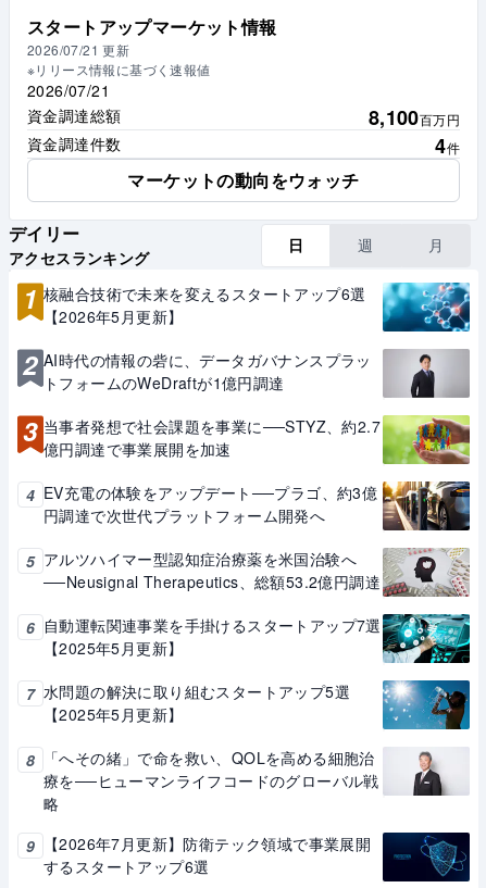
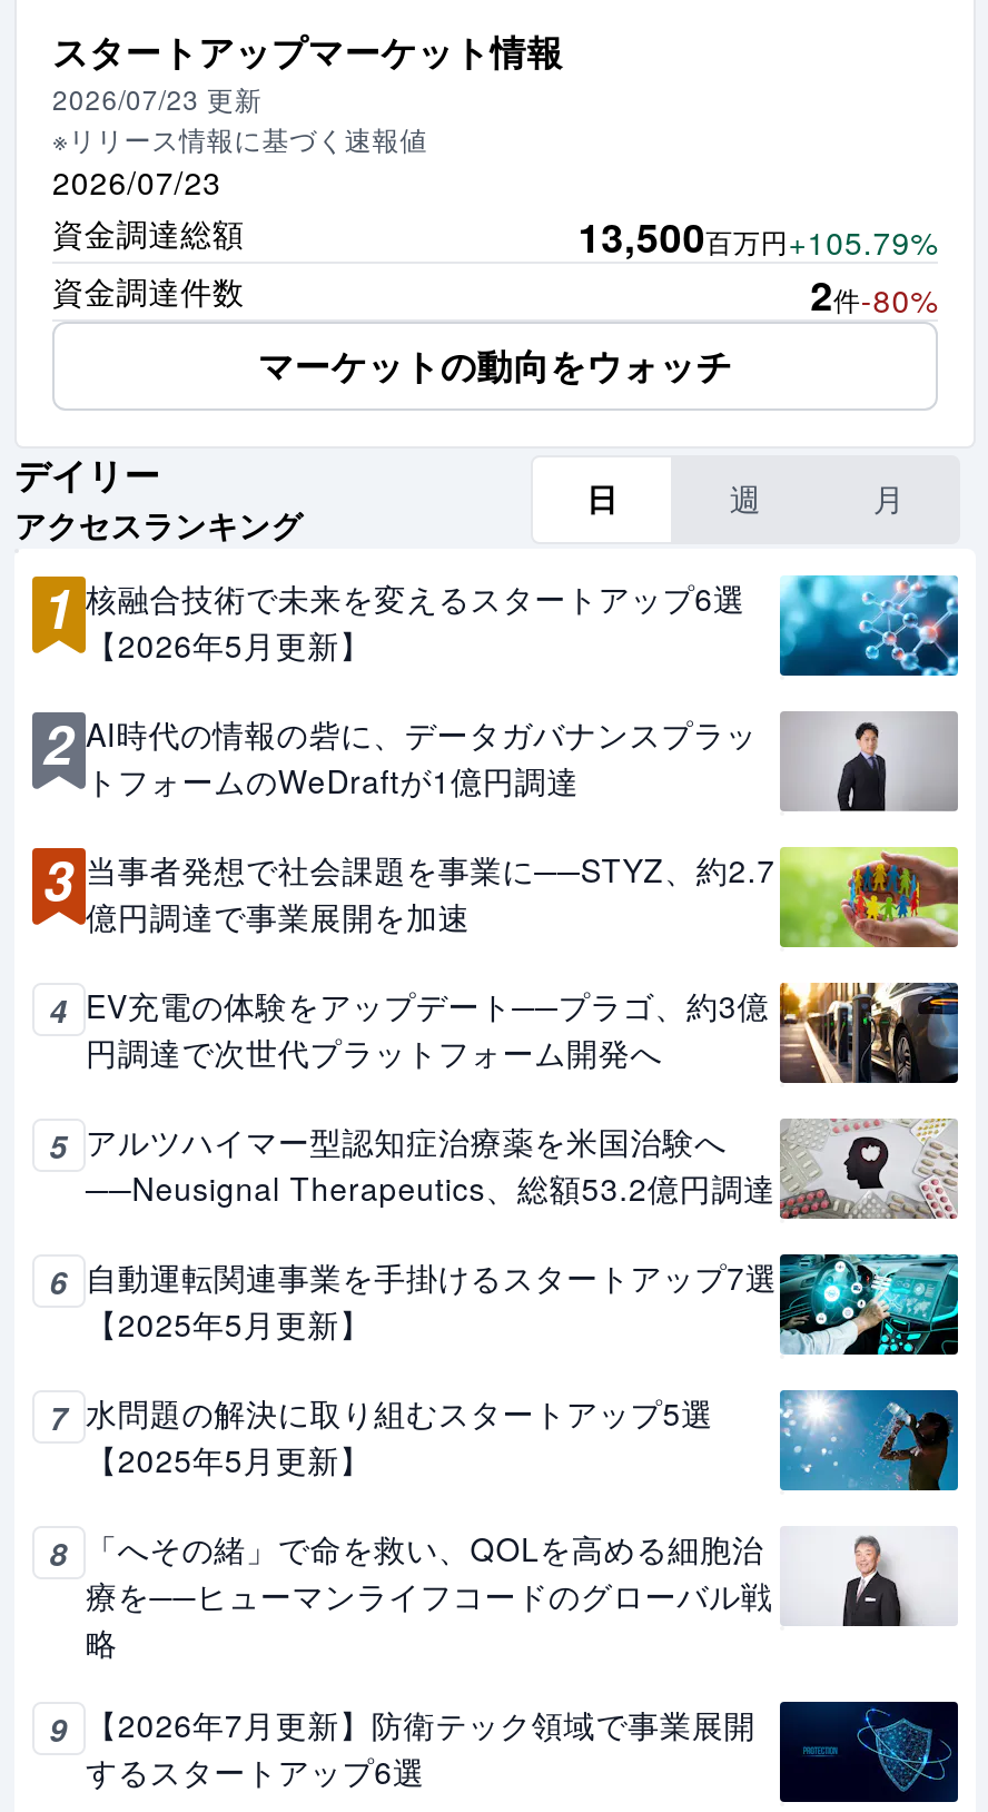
[27,40,130,59] 2026/07/21 更新 -> [52,79,262,117] 2026/07/23 更新
[27,79,110,101] 2026/07/21 -> [52,159,221,204] 2026/07/23
[368,103,460,132] 8,100百万円 -> [578,208,938,266] 13,500百万円+105.79%
[435,132,460,160] 4件 -> [810,266,938,324] 2件-80%

